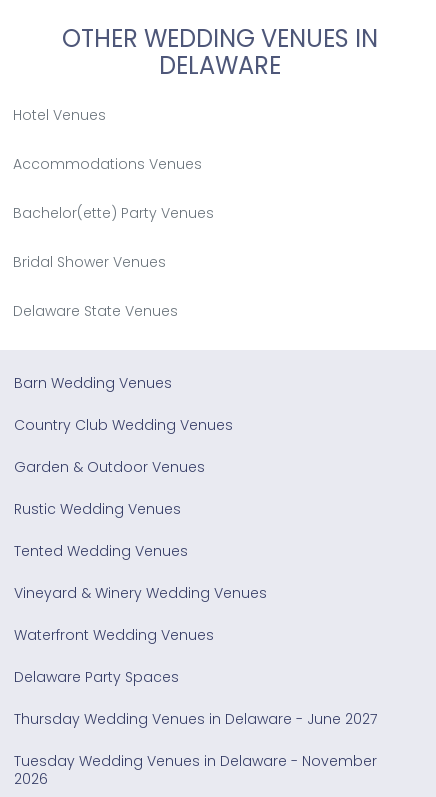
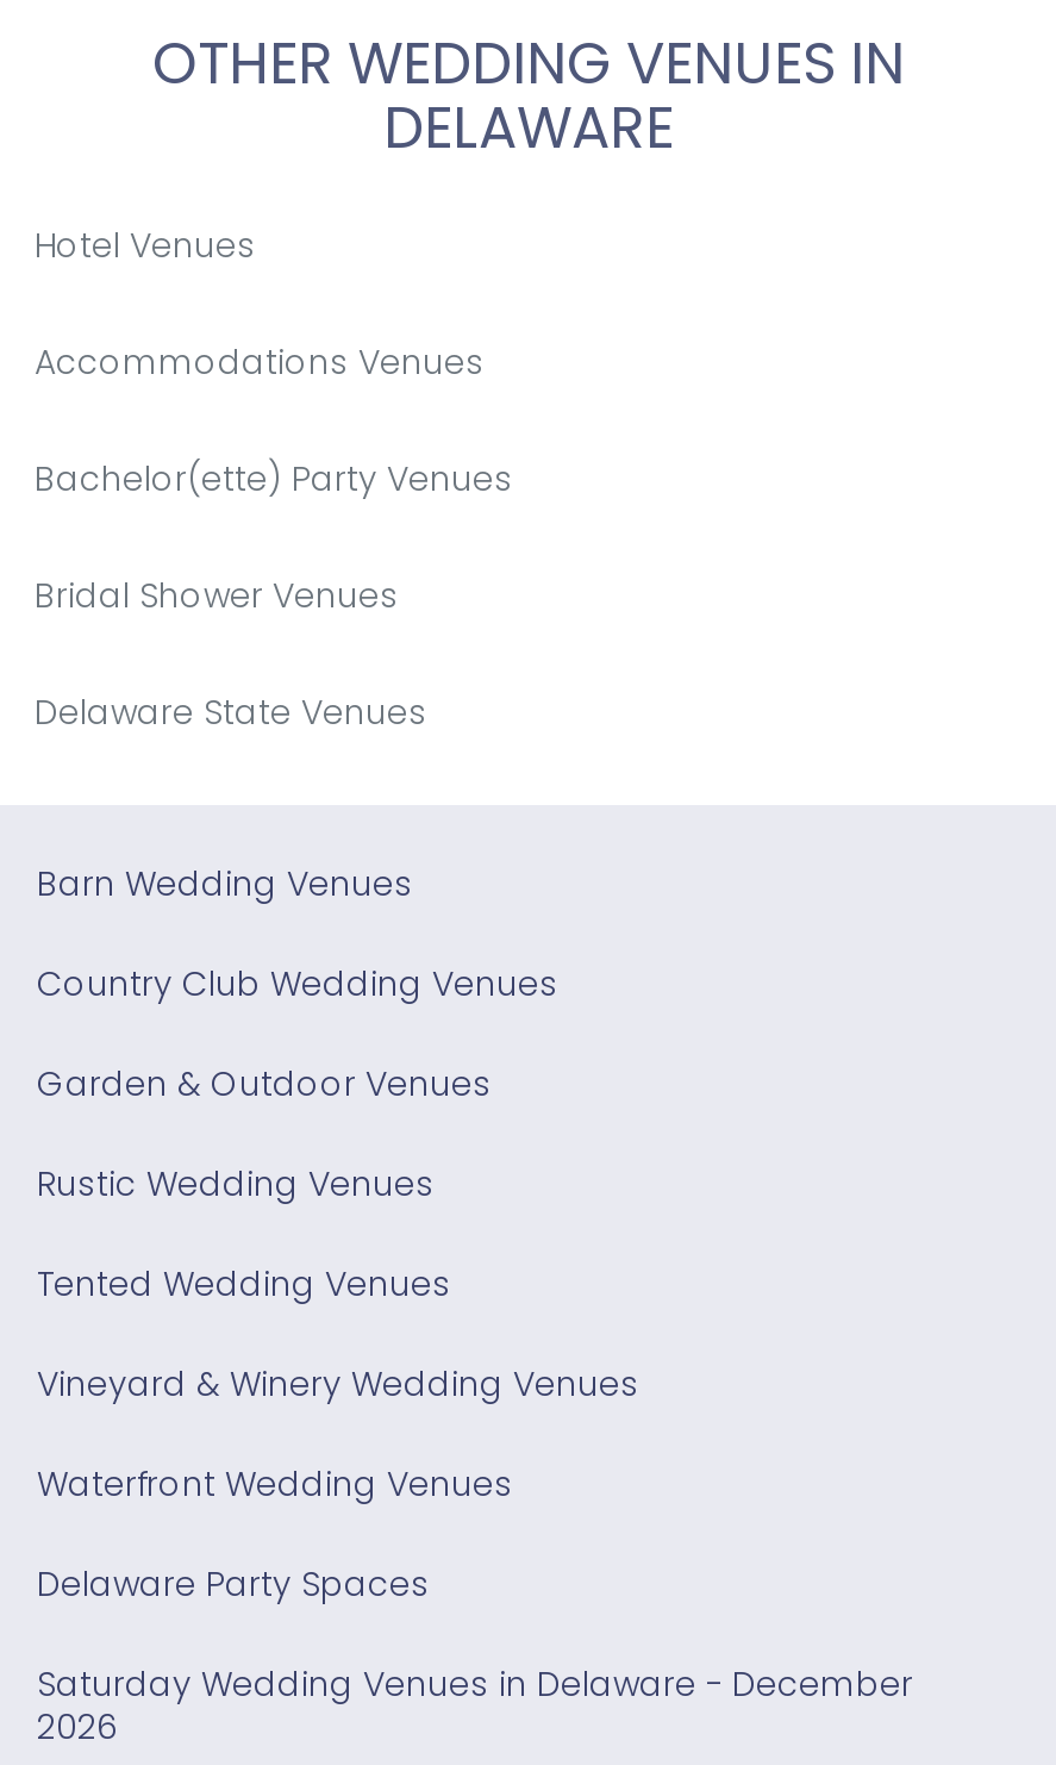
[13,708,376,770] Thursday Wedding Venues in Delaware - June 2027 | Tuesday Wedding Venues in Delaware - November -> [37,1659,913,1707] Saturday Wedding Venues in Delaware - December

